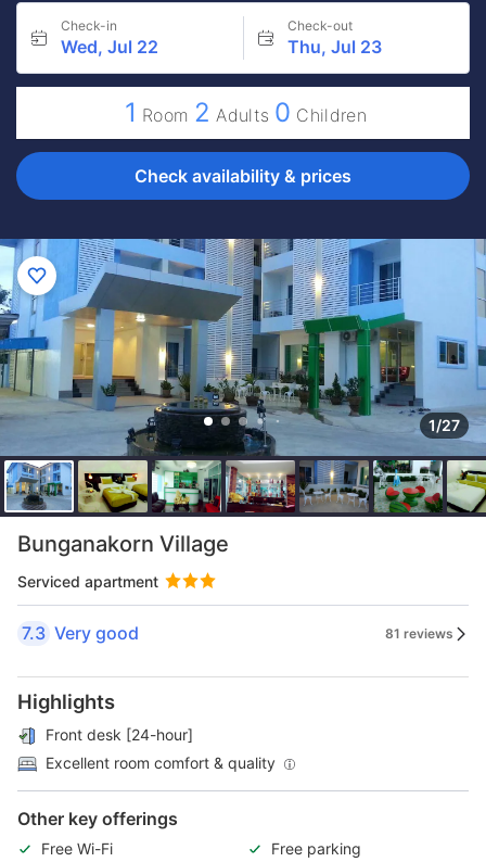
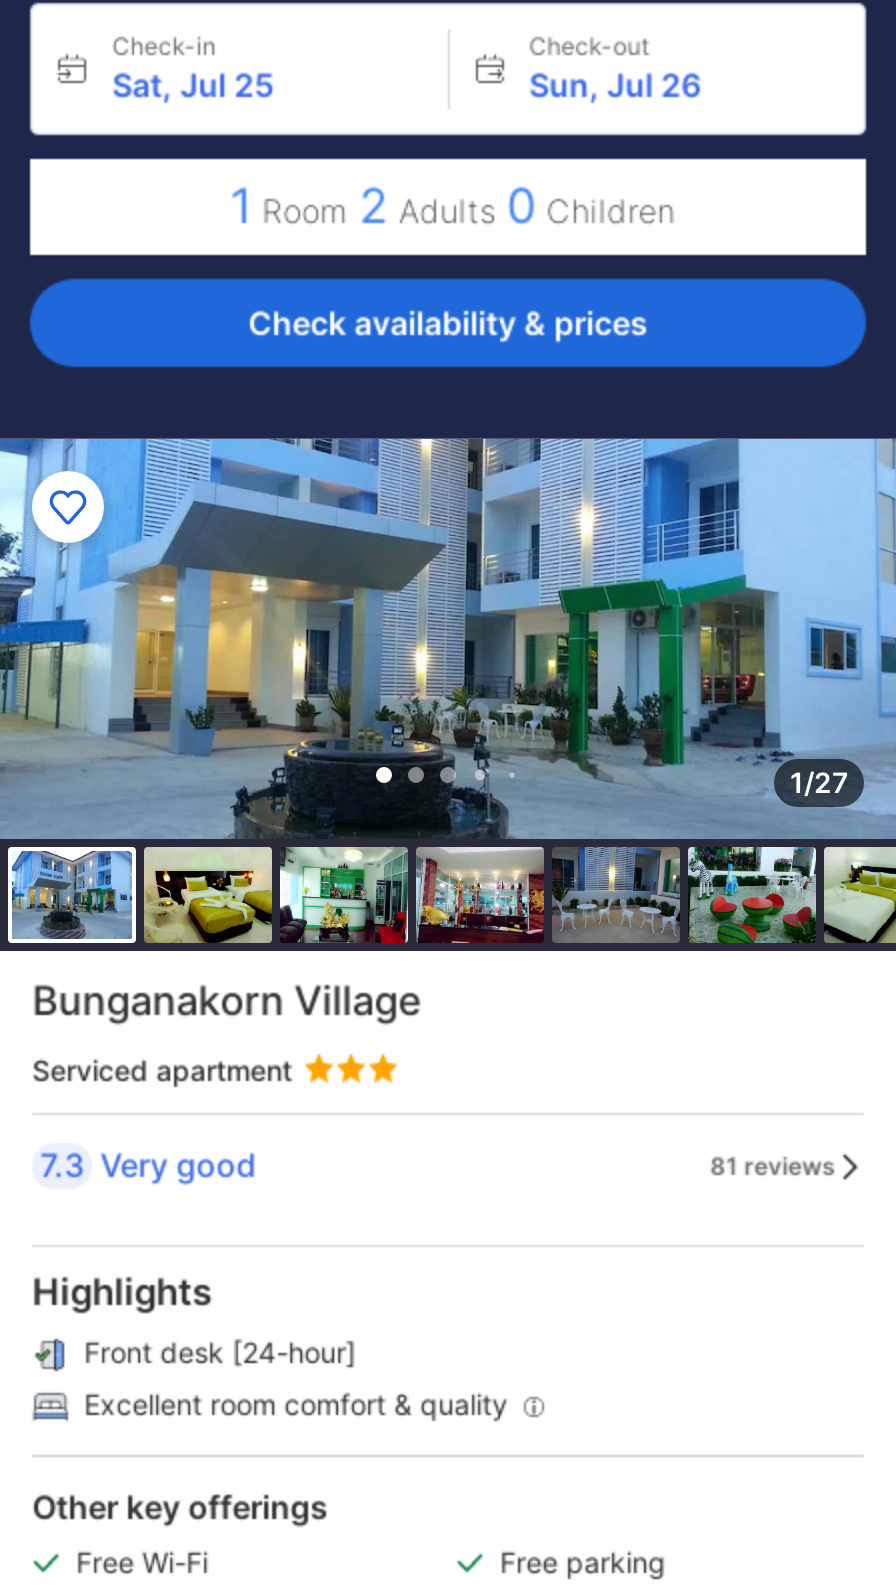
[61,36,158,58] Wed, Jul 22 -> [112,65,274,105] Sat, Jul 25
[287,36,381,58] Thu, Jul 23 -> [529,65,701,105] Sun, Jul 26

